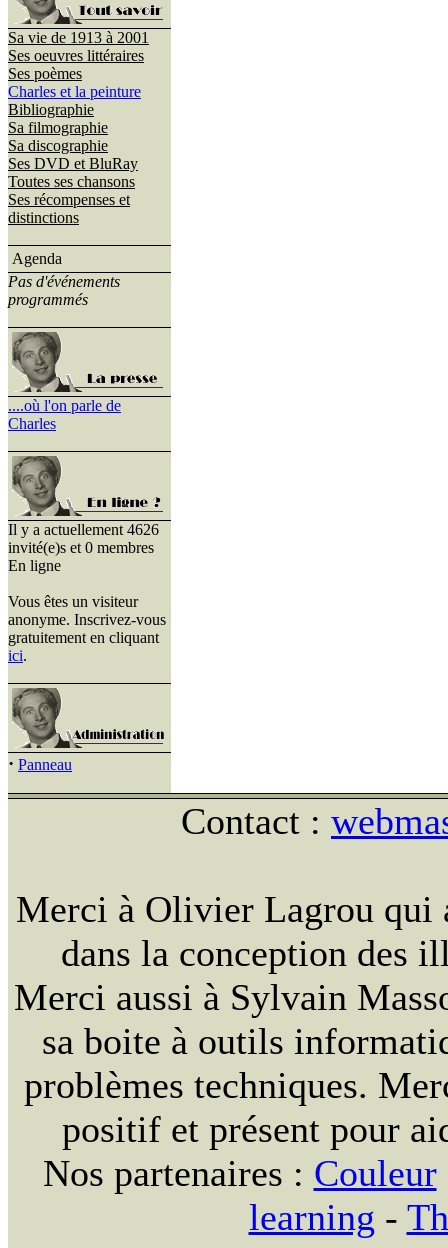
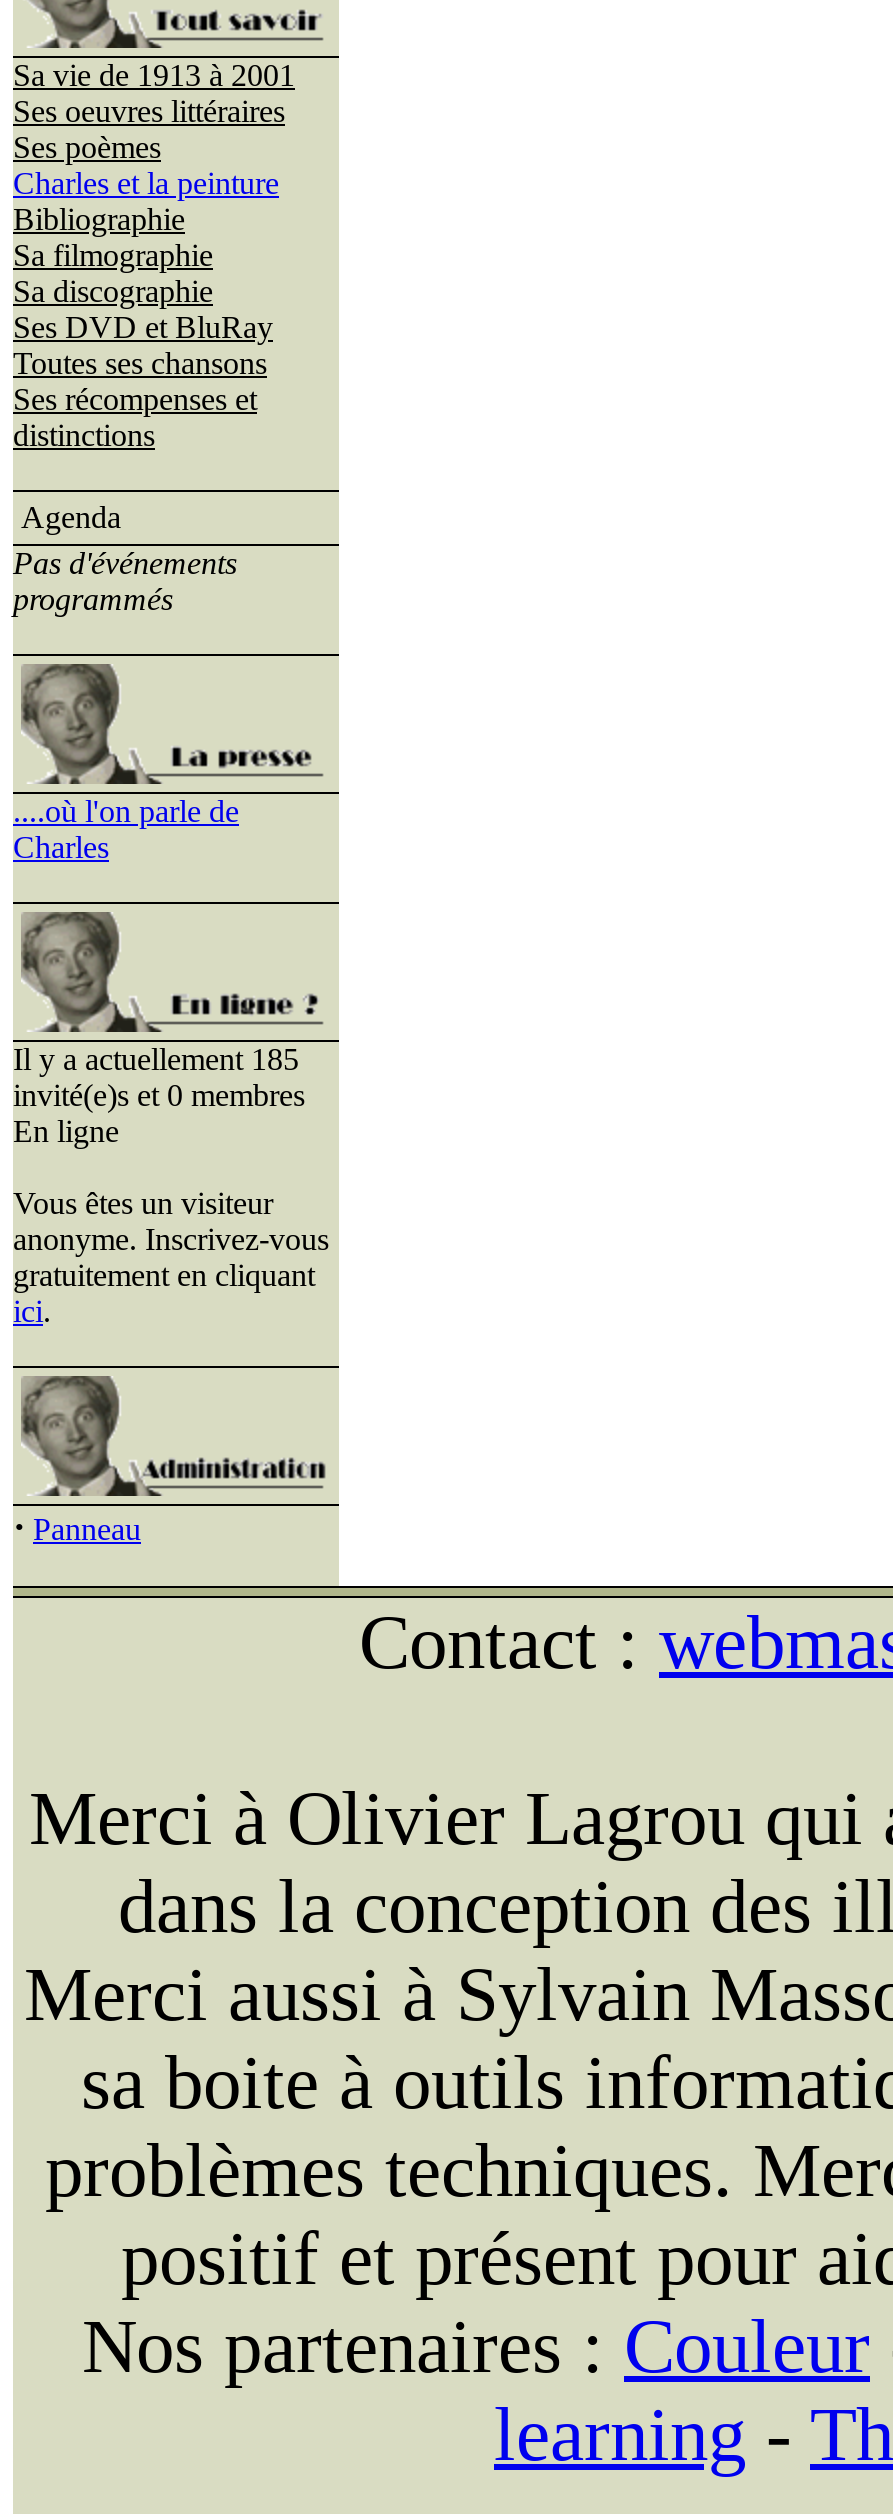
[8,521,159,538] Il y a actuellement 4626 -> [13,1042,299,1076] Il y a actuellement 185

